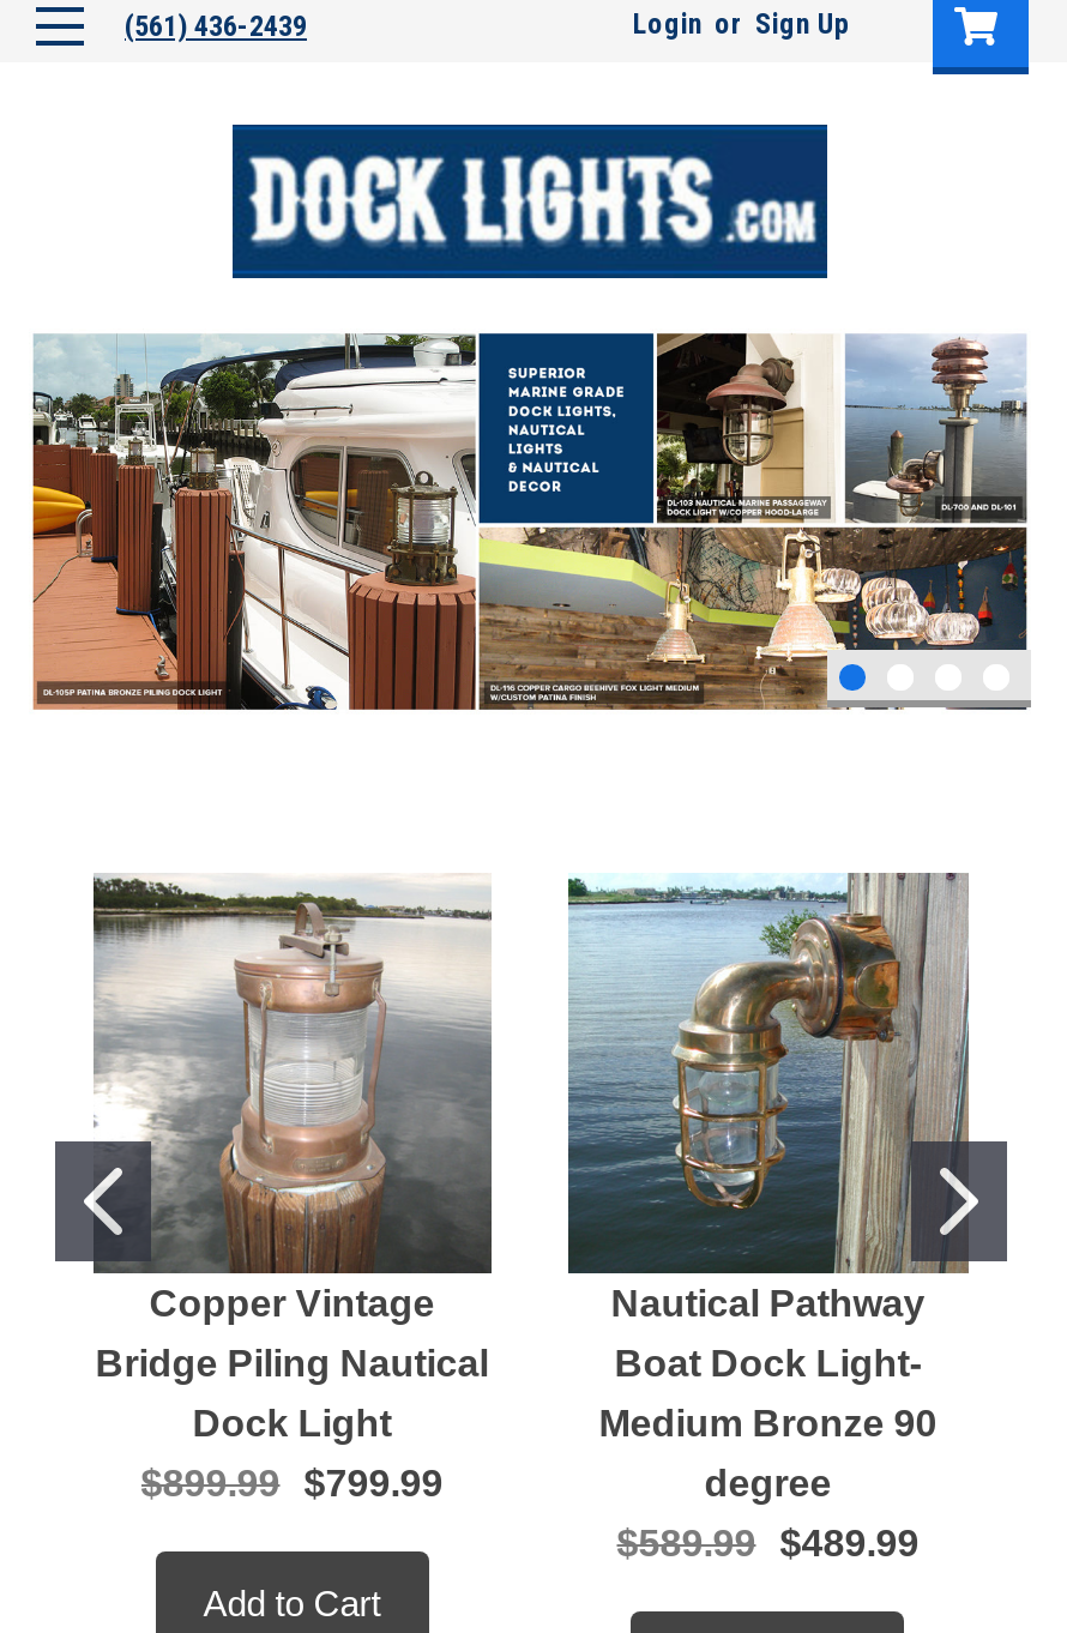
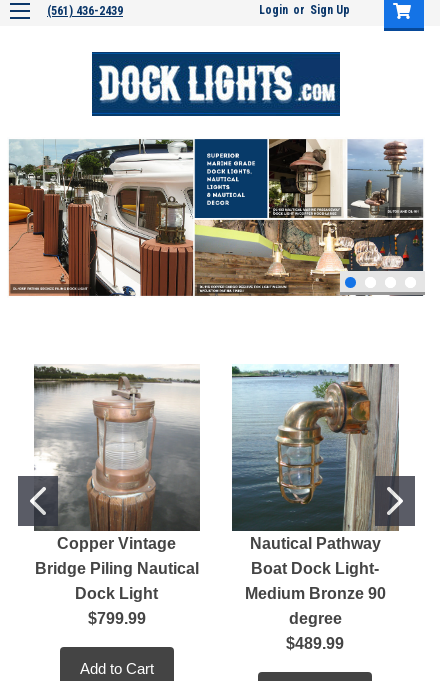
[141,1462,443,1503] $899.99 $799.99 -> [88,610,146,627] $799.99
[617,1522,919,1563] $589.99 $489.99 -> [286,635,344,652] $489.99

